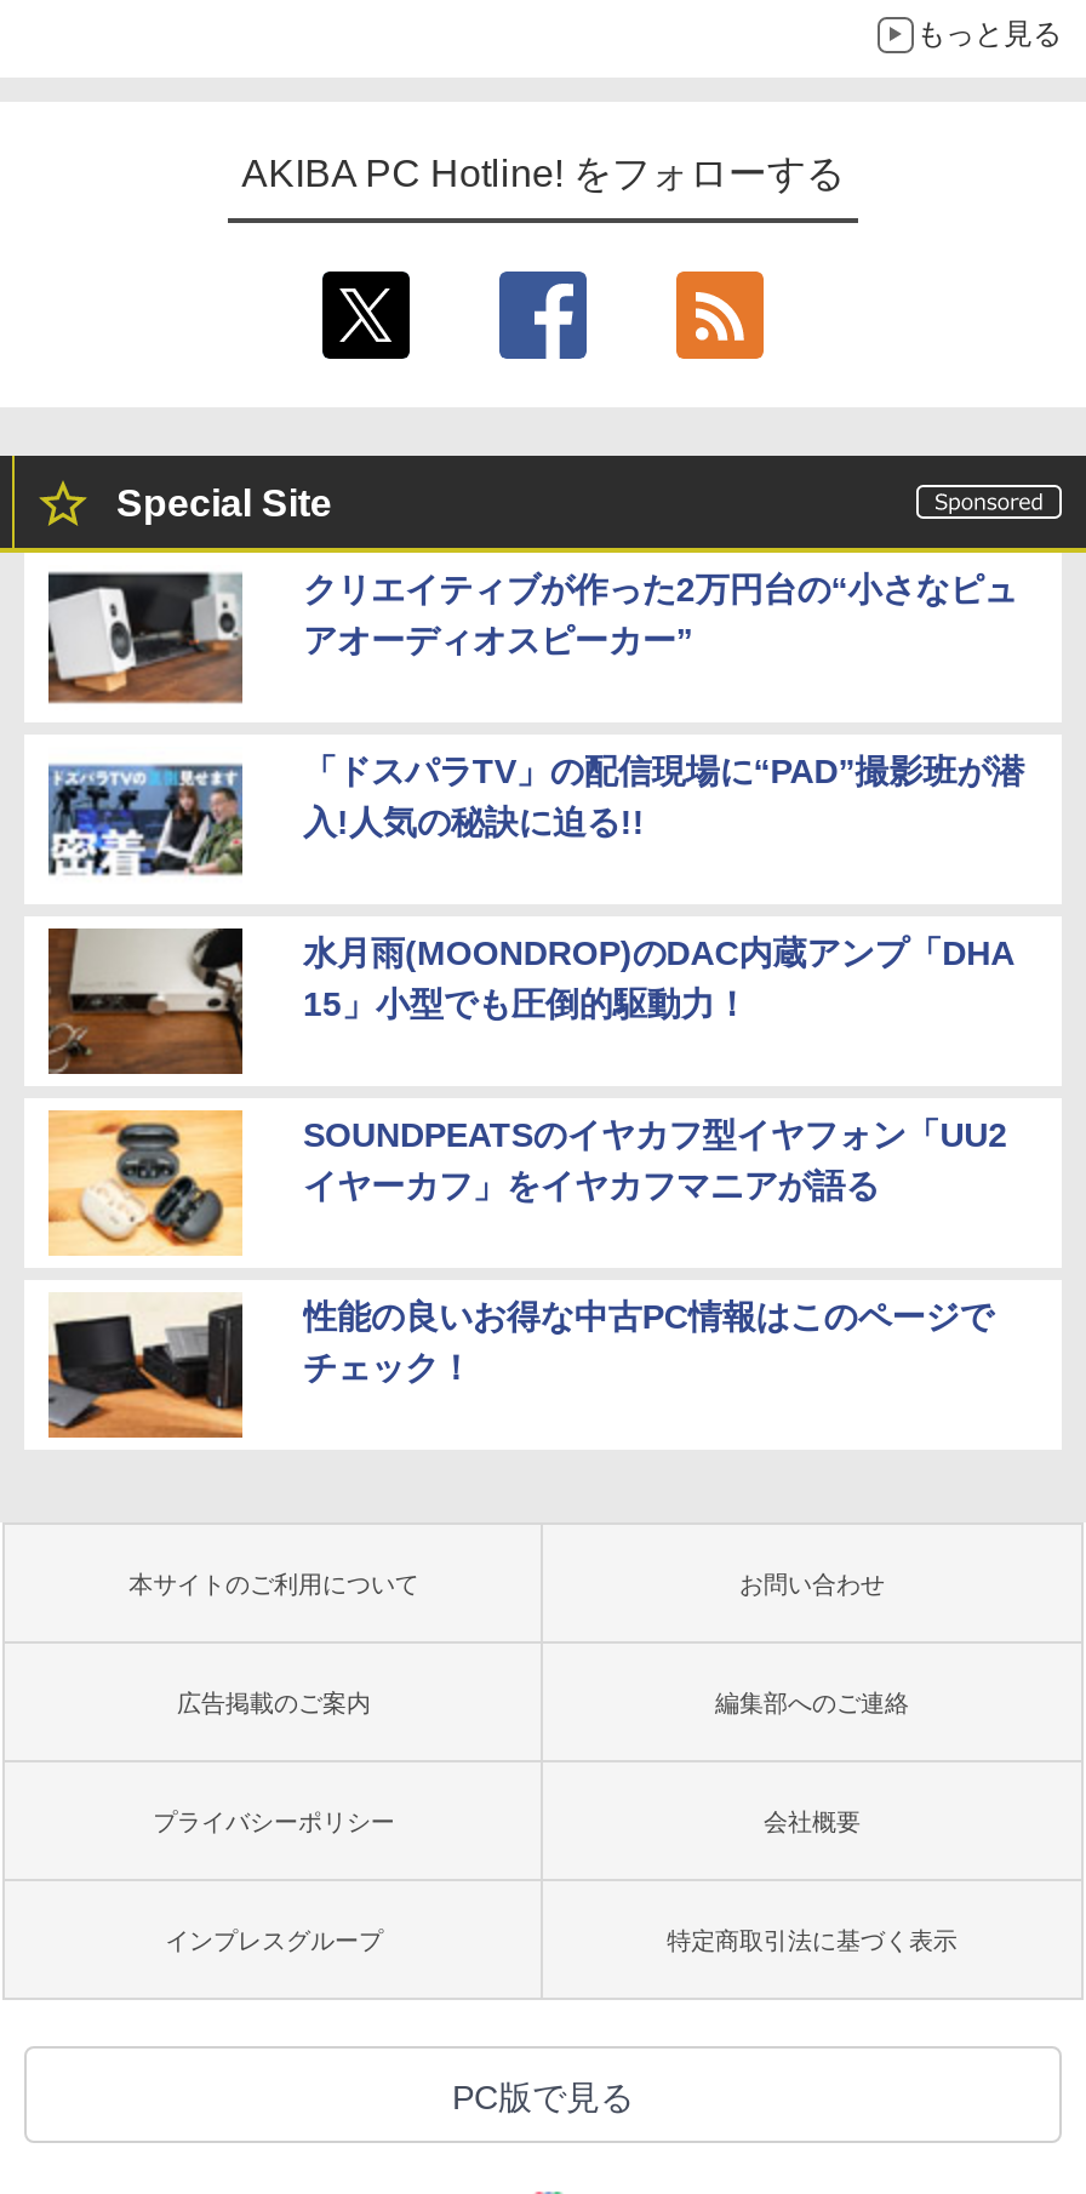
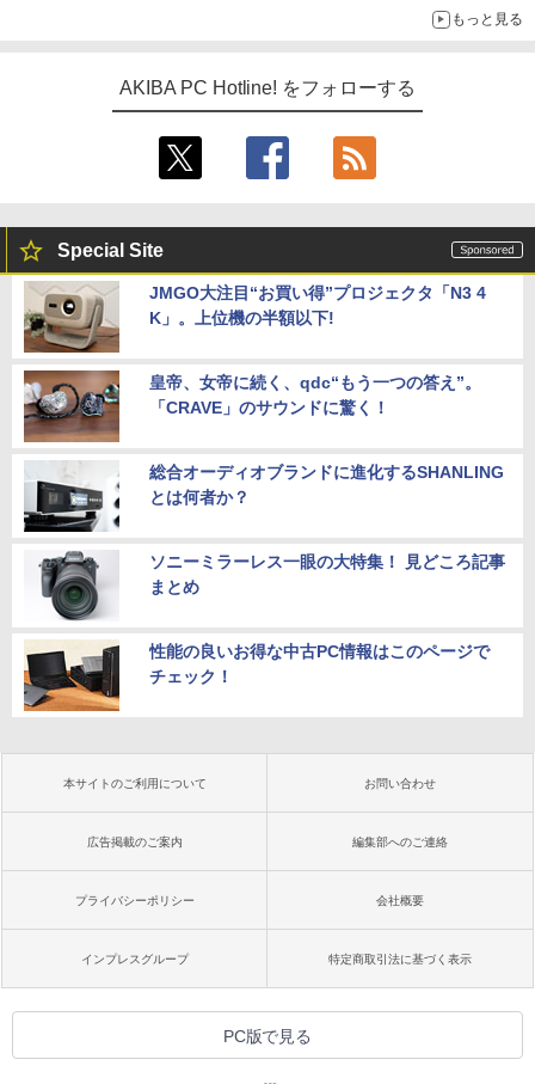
[46,567,1017,710] [image] | クリエイティブが作った2万円台の“小さなピュ | アオーディオスピーカー” -> [23,281,486,354] [image] | JMGO大注目“お買い得”プロジェクタ「N3 4 | K」。上位機の半額以下!
[46,747,1025,892] [image] | 「ドスパラTV」の配信現場に“PAD”撮影班が潜 | 入!人気の秘訣に迫る!! -> [23,369,481,443] [image] | 皇帝、女帝に続く、qdc“もう一つの答え”。 | 「CRAVE」のサウンドに驚く！
[46,926,1015,1076] [image] | 水月雨(MOONDROP)のDAC内蔵アンプ「DHA | 15」小型でも圧倒的駆動力！ -> [23,460,504,533] [image] | 総合オーディオブランドに進化するSHANLING | とは何者か？
[46,1108,1008,1258] [image] | SOUNDPEATSのイヤカフ型イヤフォン「UU2 | イヤーカフ」をイヤカフマニアが語る -> [24,550,505,621] [image] | ソニーミラーレス一眼の大特集！ 見どころ記事 | まとめ

